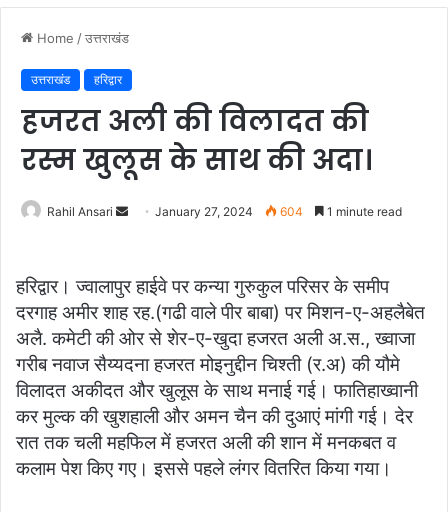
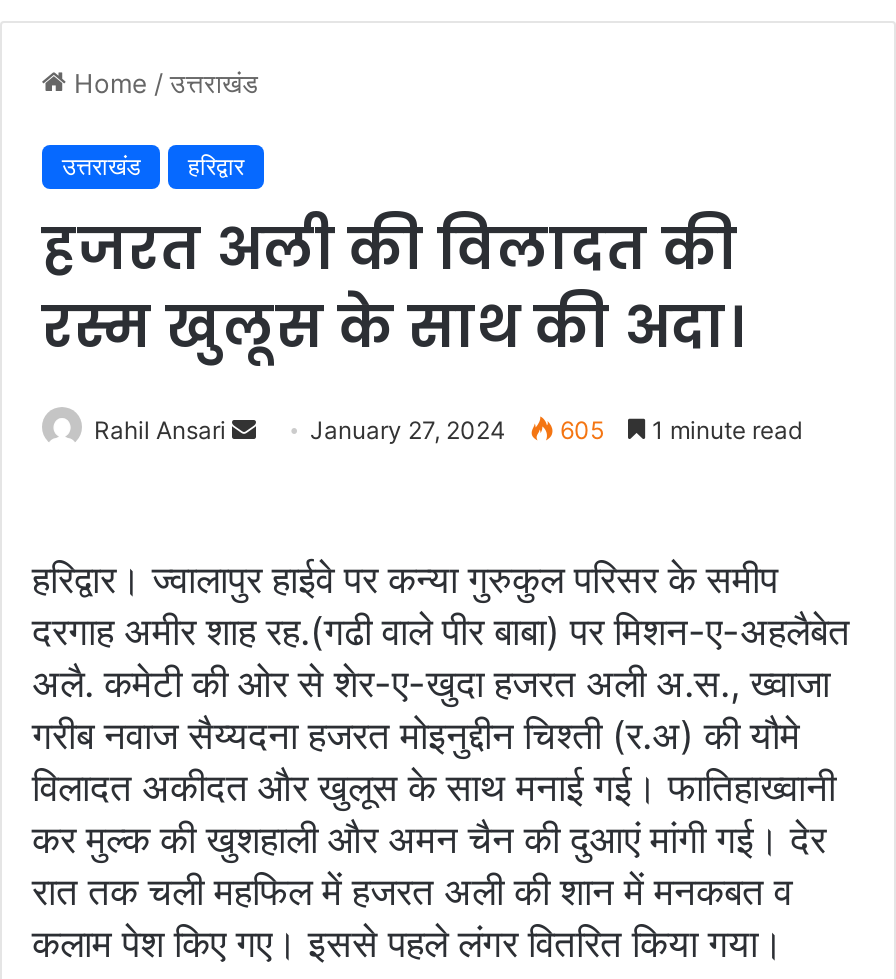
[277,204,303,219] 604 -> [554,415,604,445] 605

